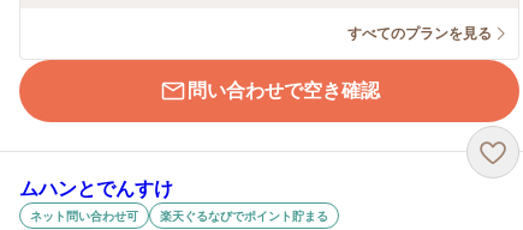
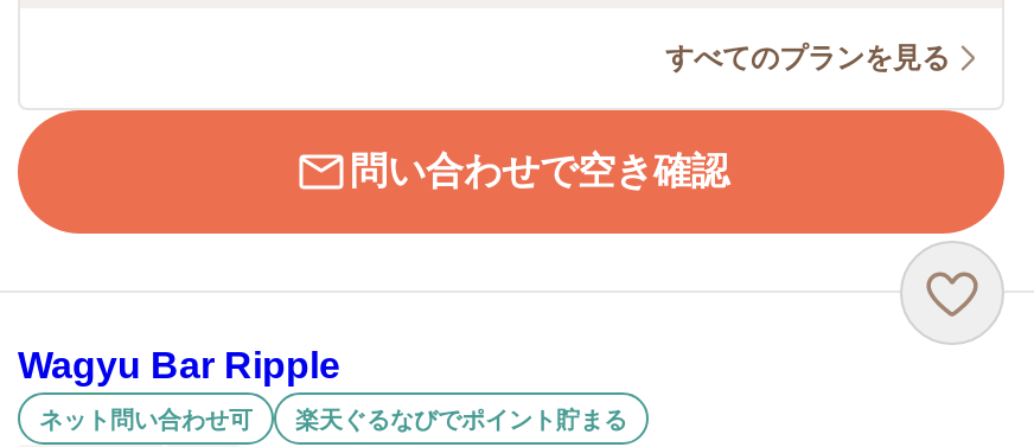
[19,178,173,199] ムハンとでんすけ -> [18,345,340,385] Wagyu Bar Ripple

